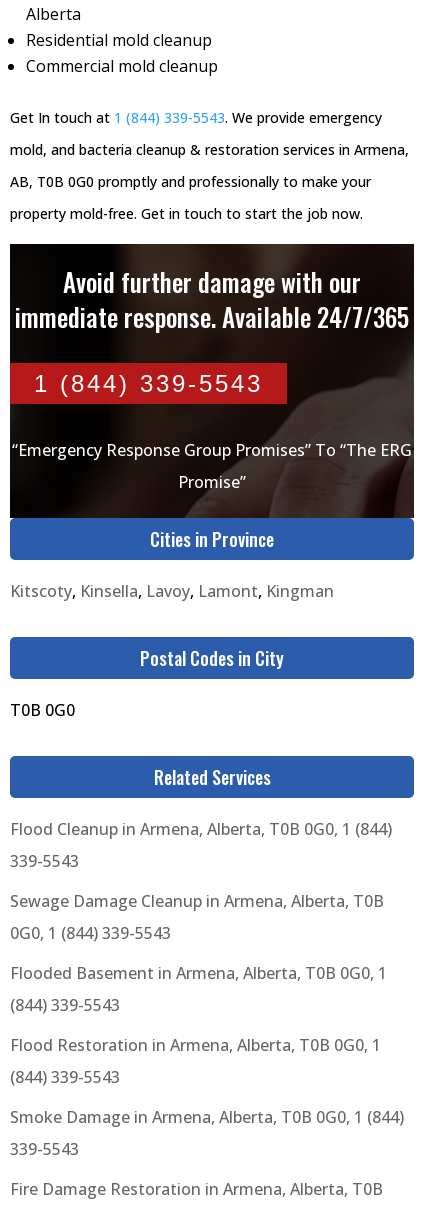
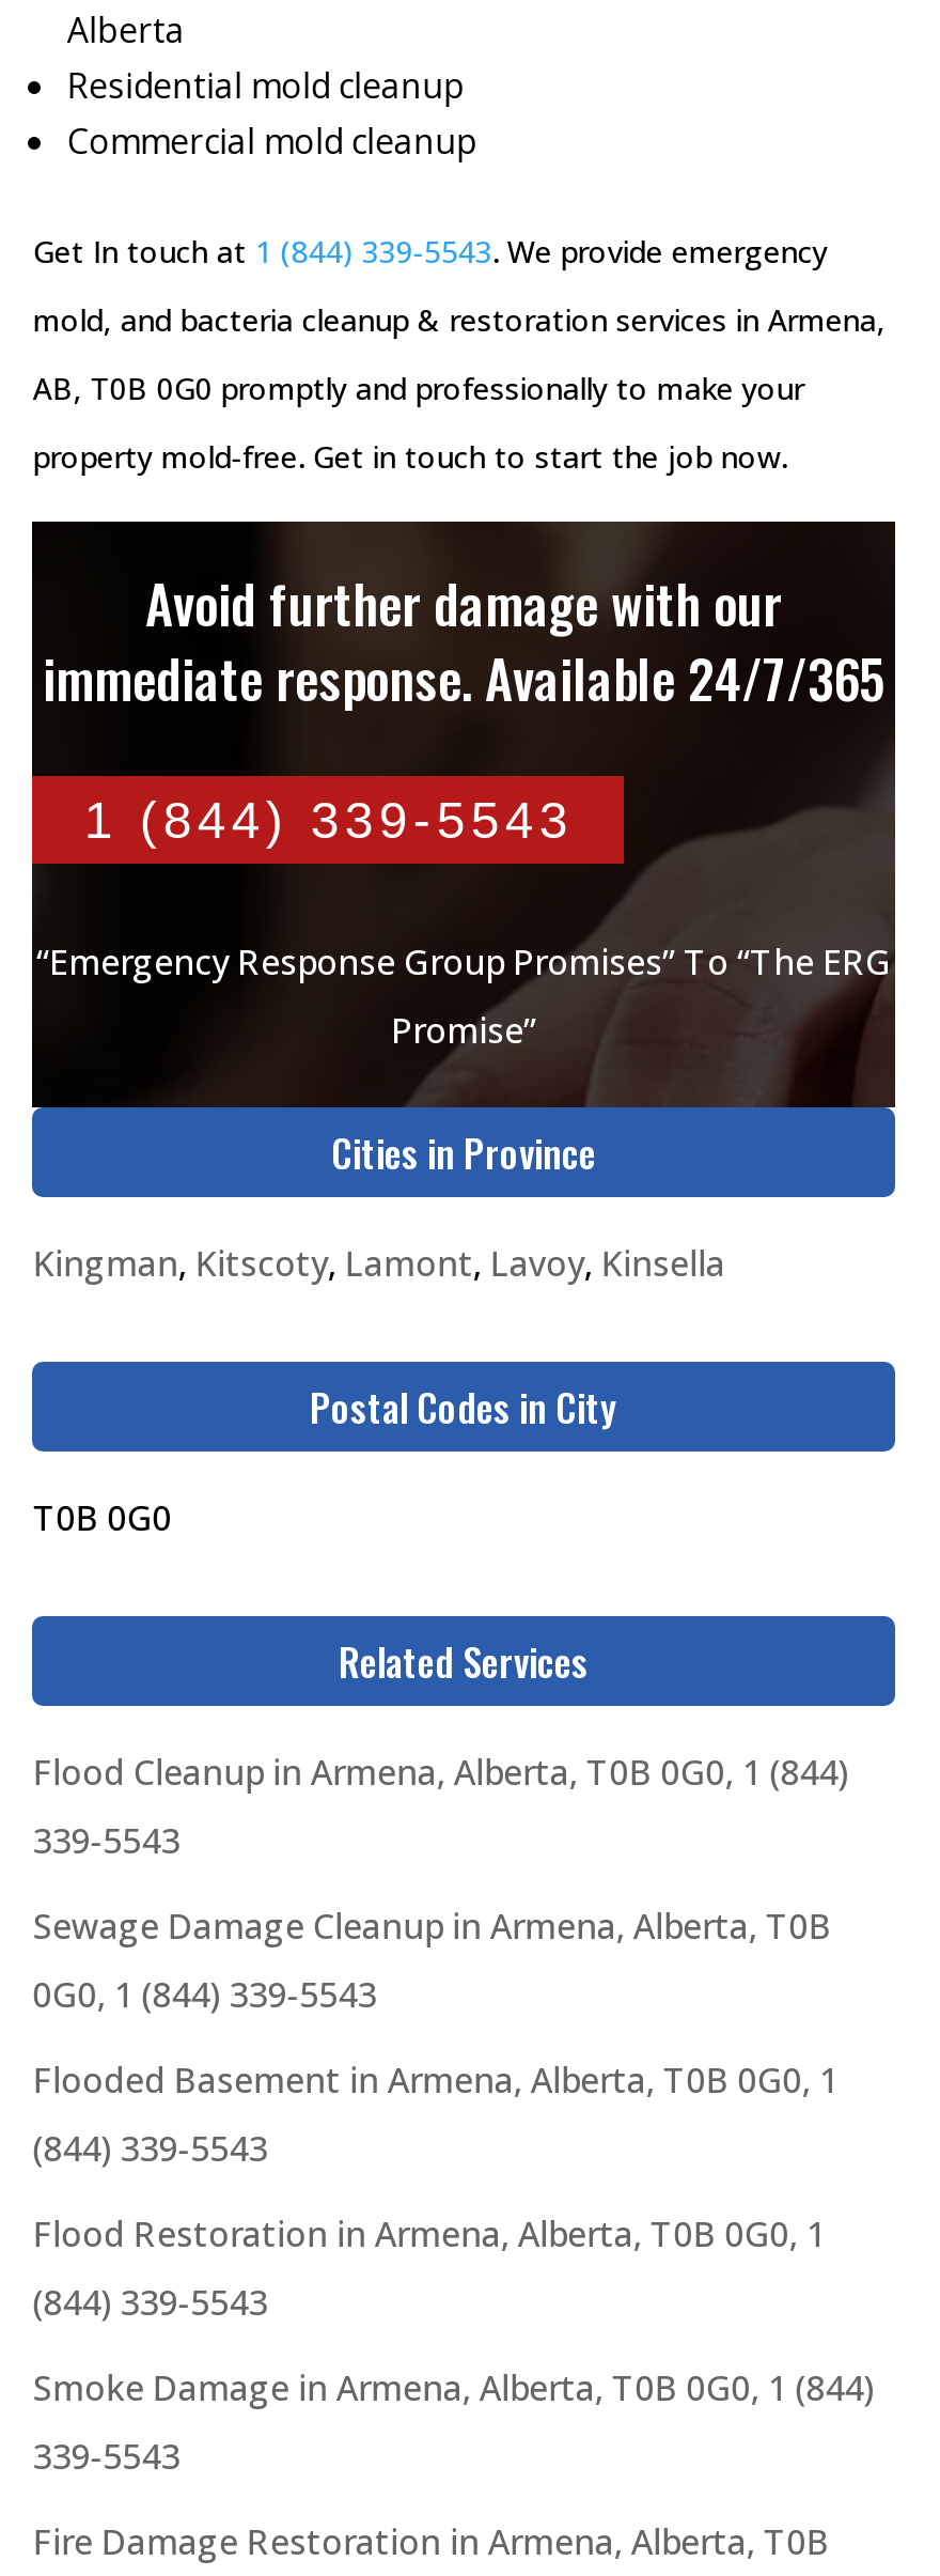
[10,580,334,602] Kitscoty, Kinsella, Lavoy, Lamont, Kingman -> [33,1240,725,1287] Kingman, Kitscoty, Lamont, Lavoy, Kinsella

